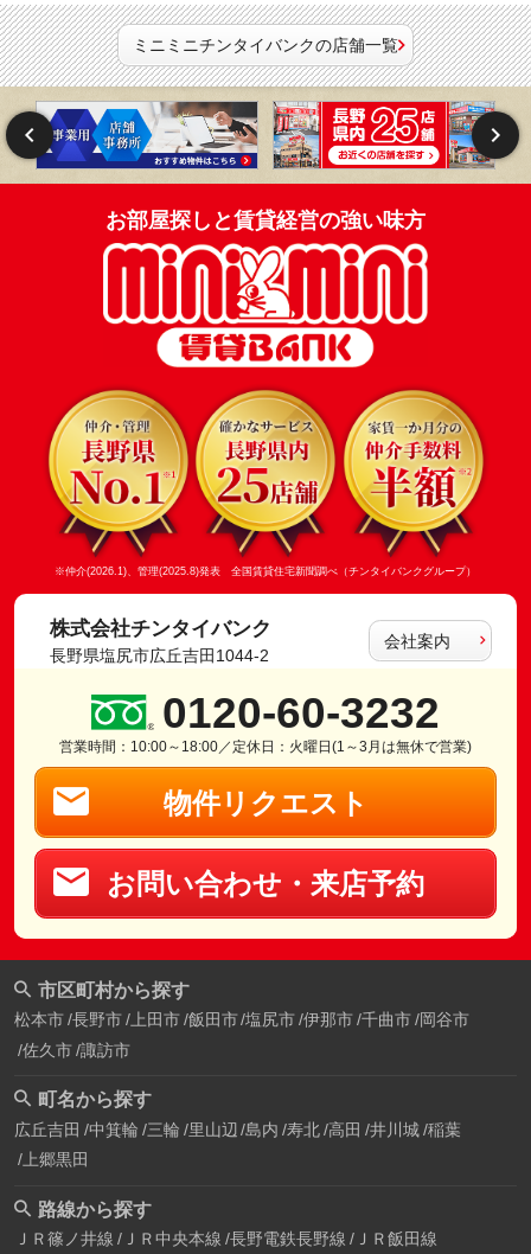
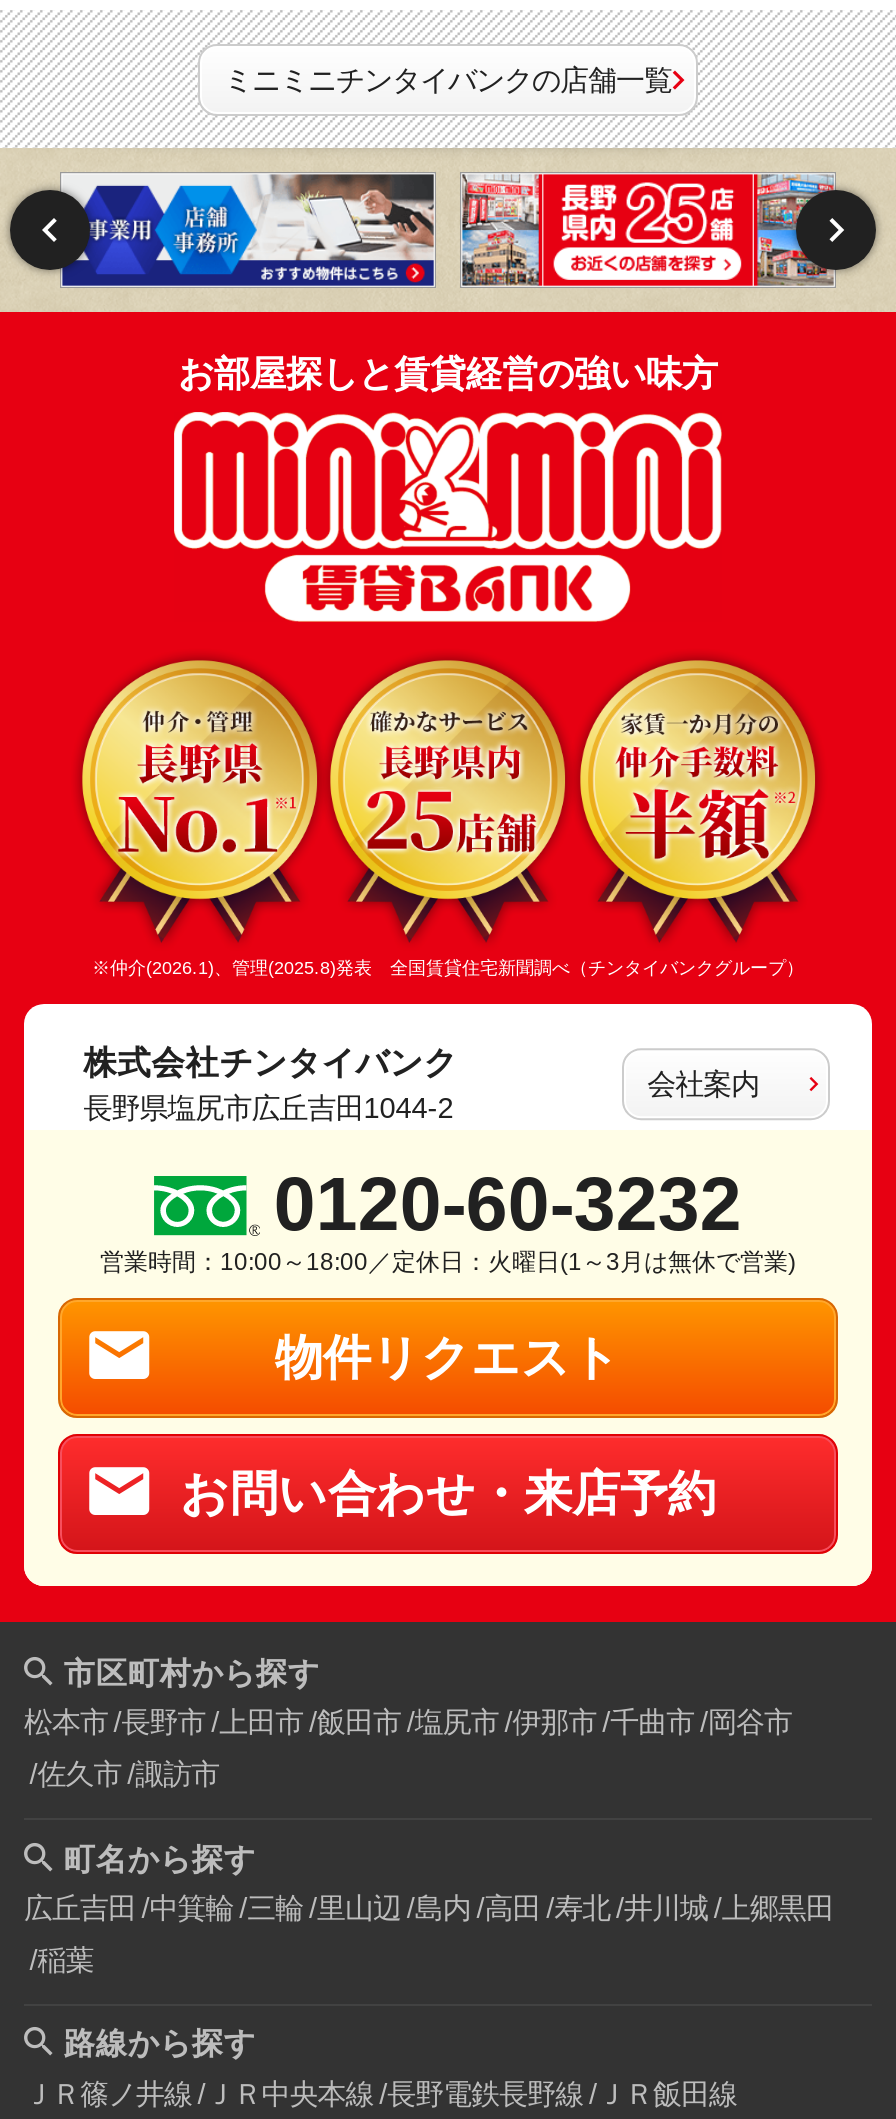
[14,1119,461,1138] 広丘吉田 中箕輪 三輪 里山辺 島内 寿北 高田 井川城 稲葉 -> [24,1892,834,1924] 広丘吉田 中箕輪 三輪 里山辺 島内 高田 寿北 井川城 上郷黒田
[22,1150,89,1169] 上郷黒田 -> [38,1944,94,1976] 稲葉

